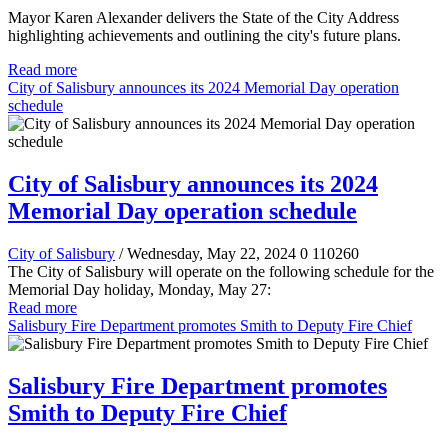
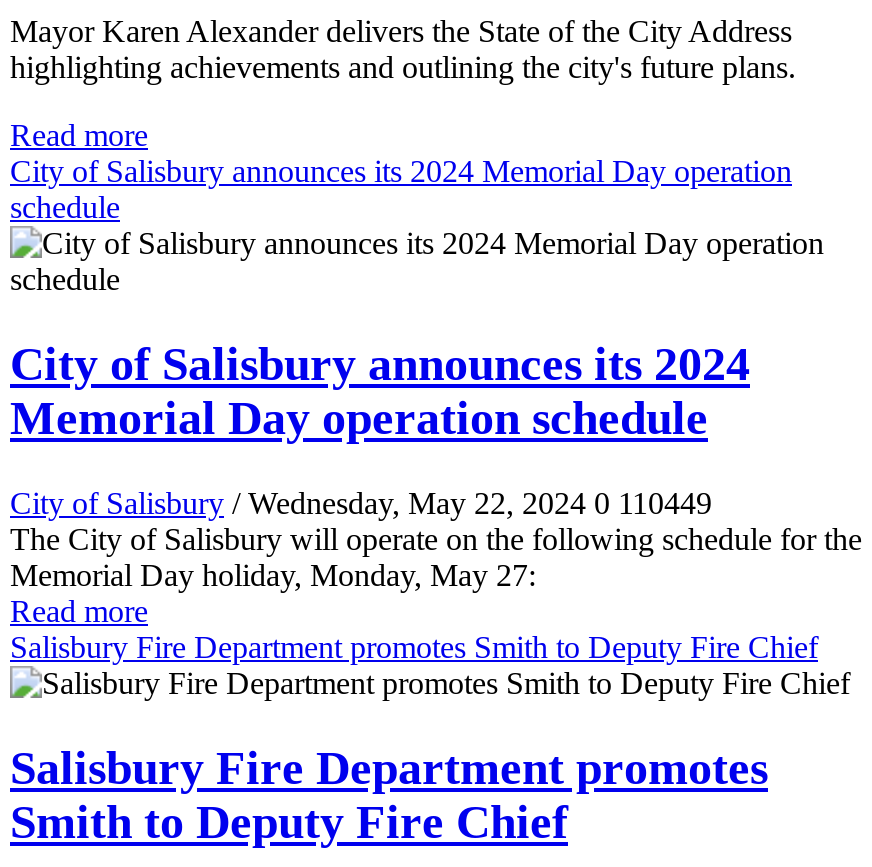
[8,245,359,262] City of Salisbury / Wednesday, May 22, 2024 0 110260 -> [10,486,712,520] City of Salisbury / Wednesday, May 22, 2024 0 110449

